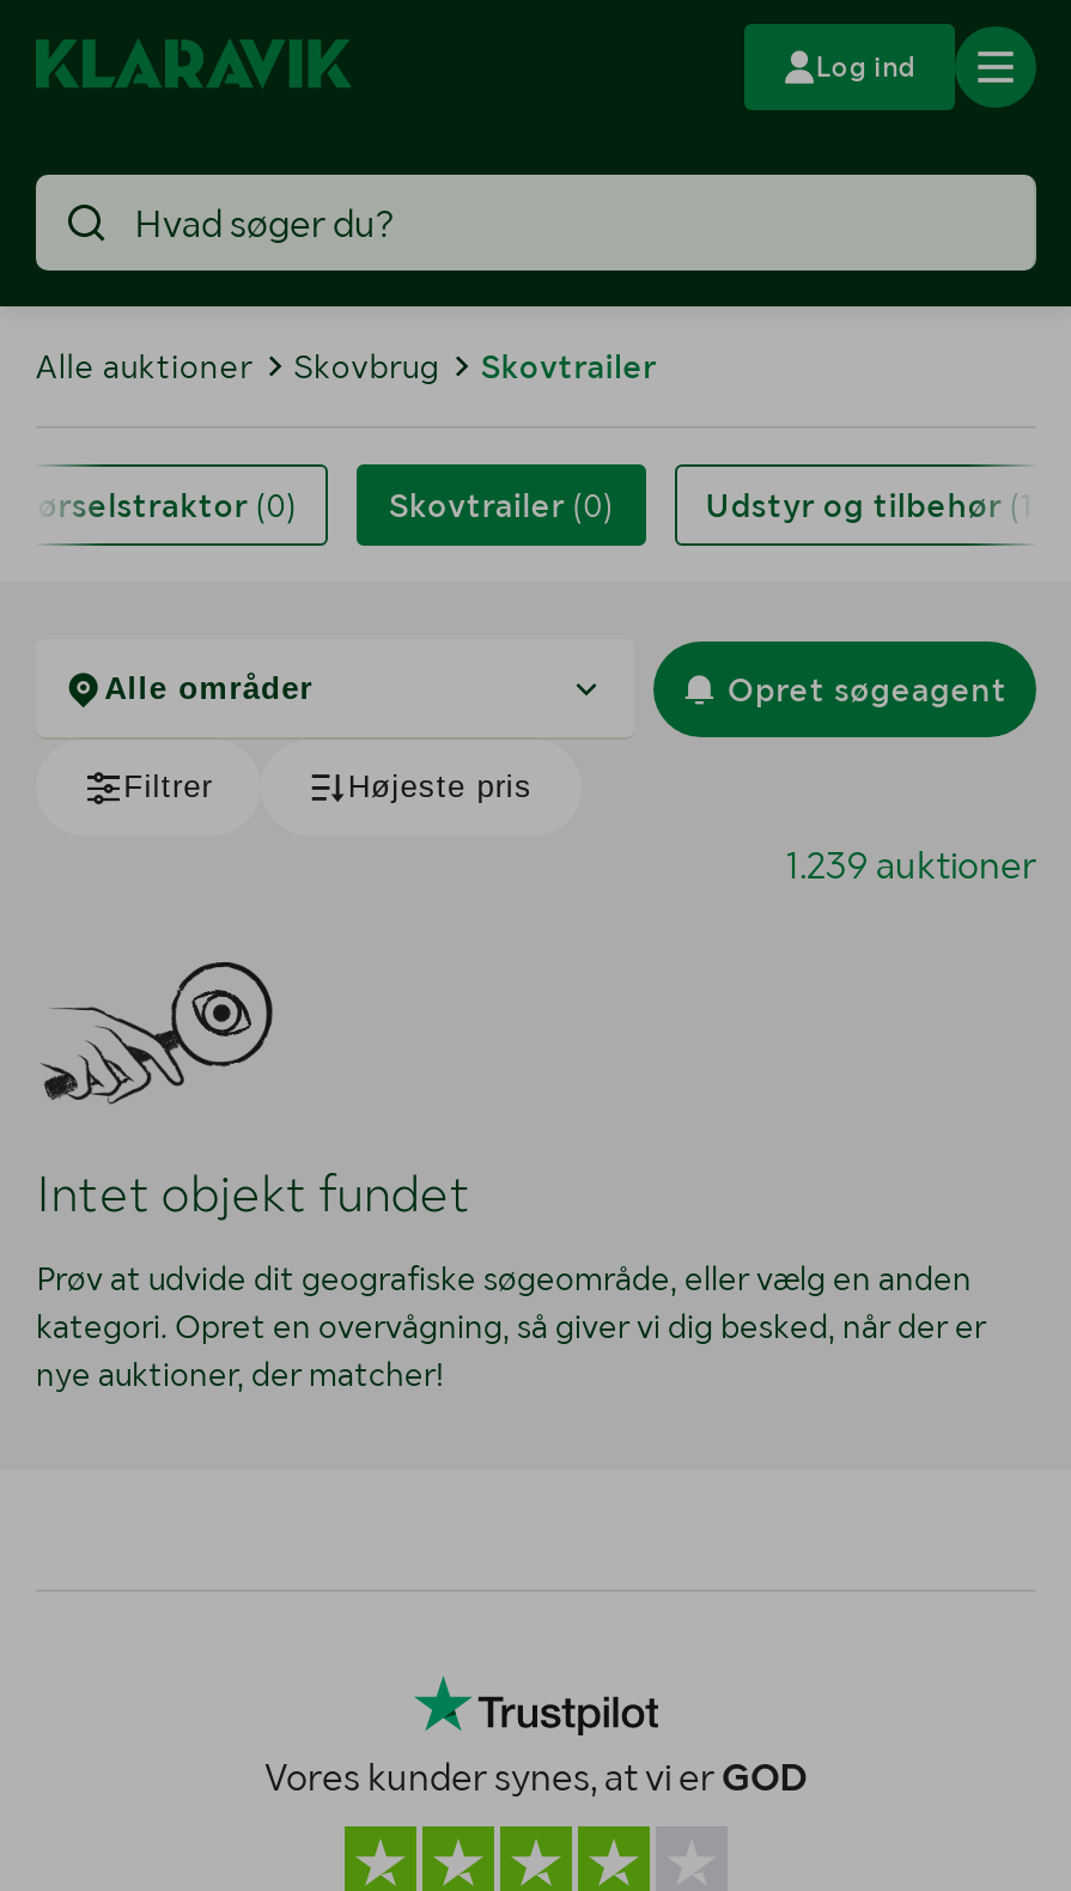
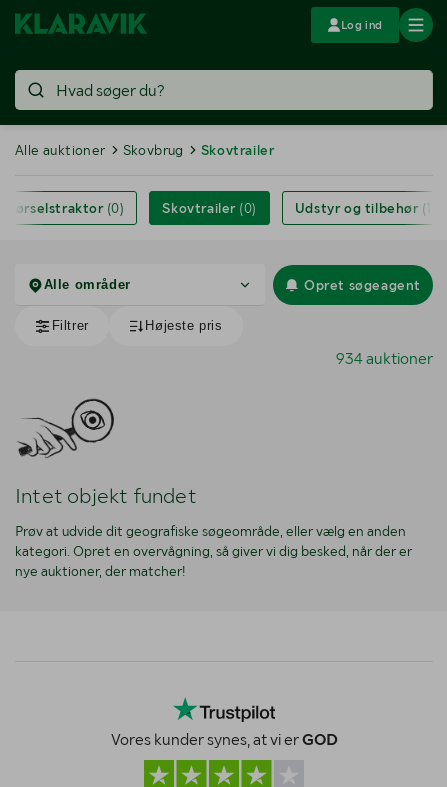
[785,843,1036,888] 1.239 auktioner -> [336,349,433,368] 934 auktioner

